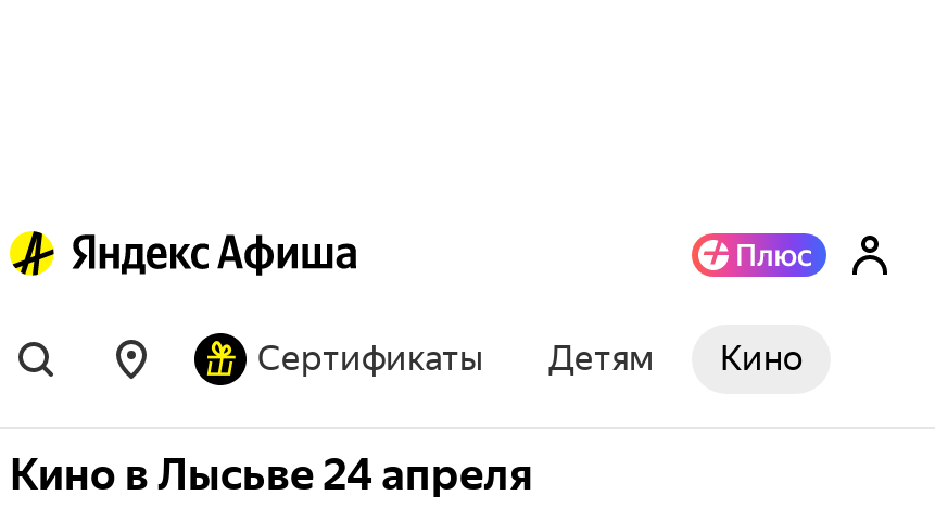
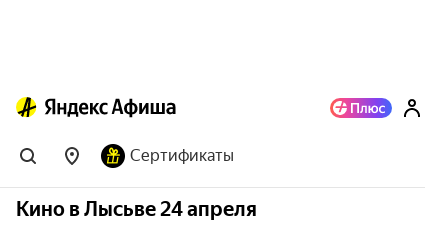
[548,338,803,379] Детям | Кино -> none

